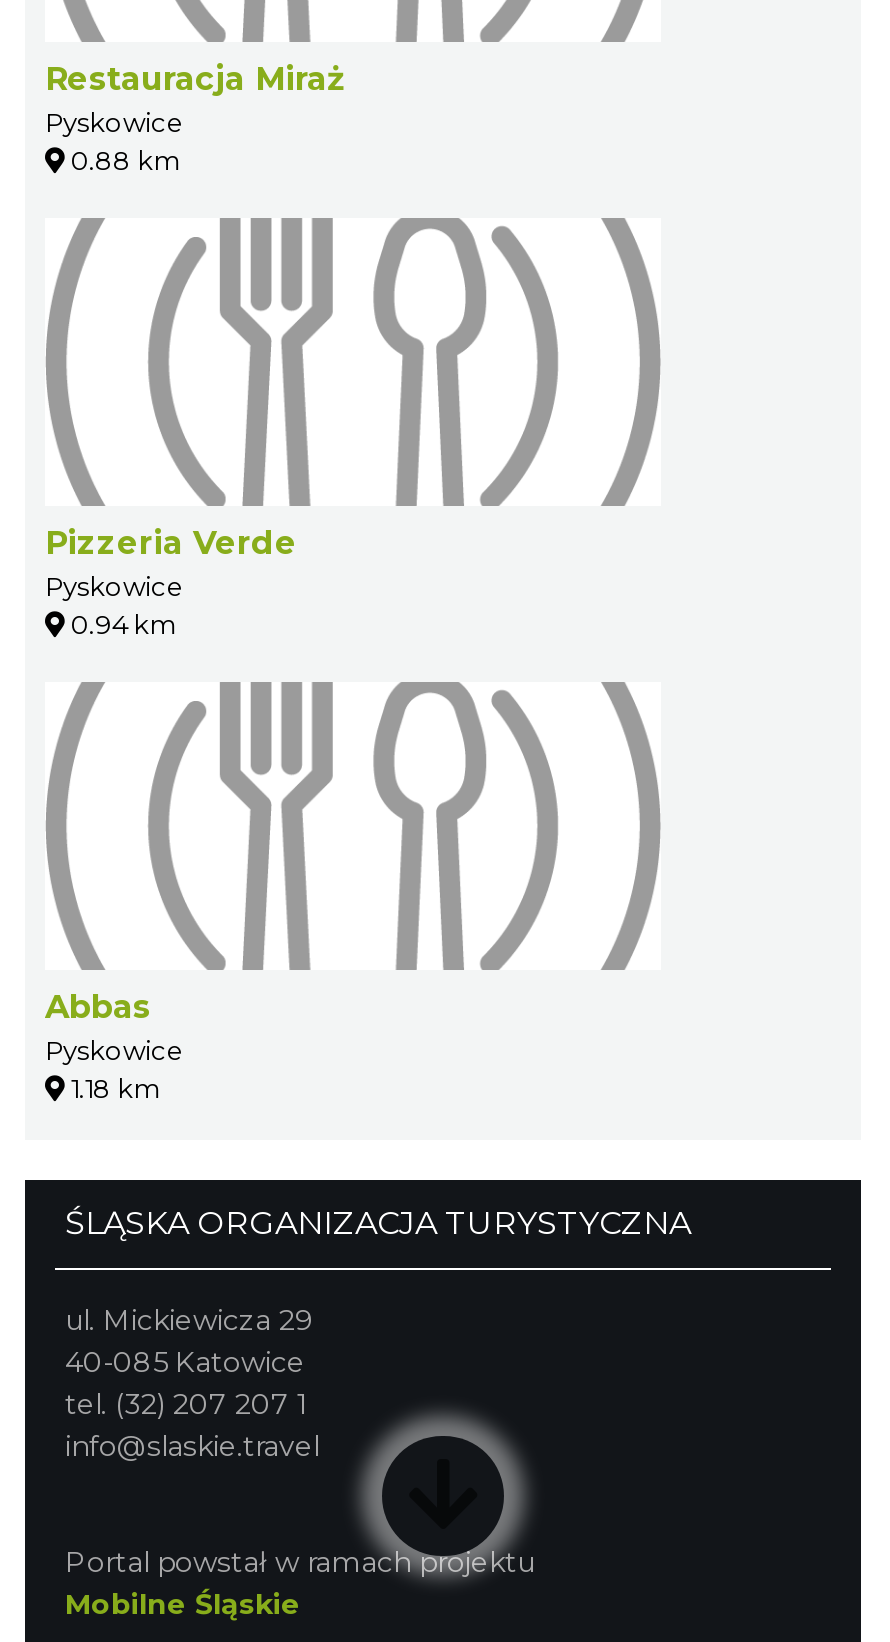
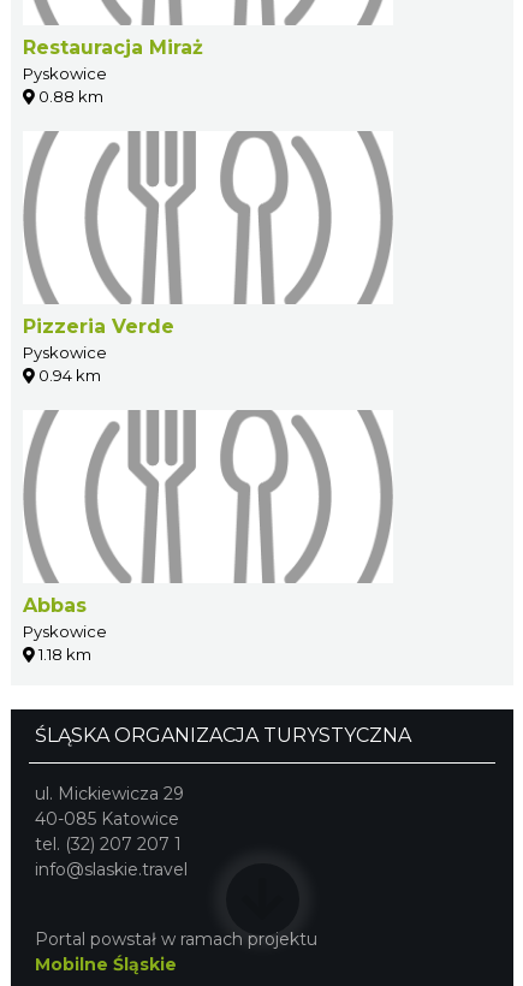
[359,1412,527,1538] [image] -> none

